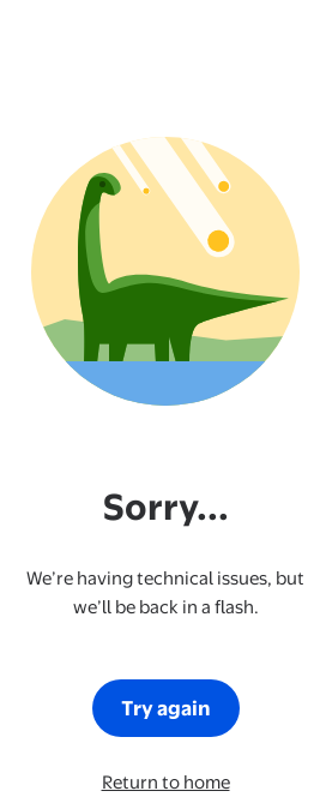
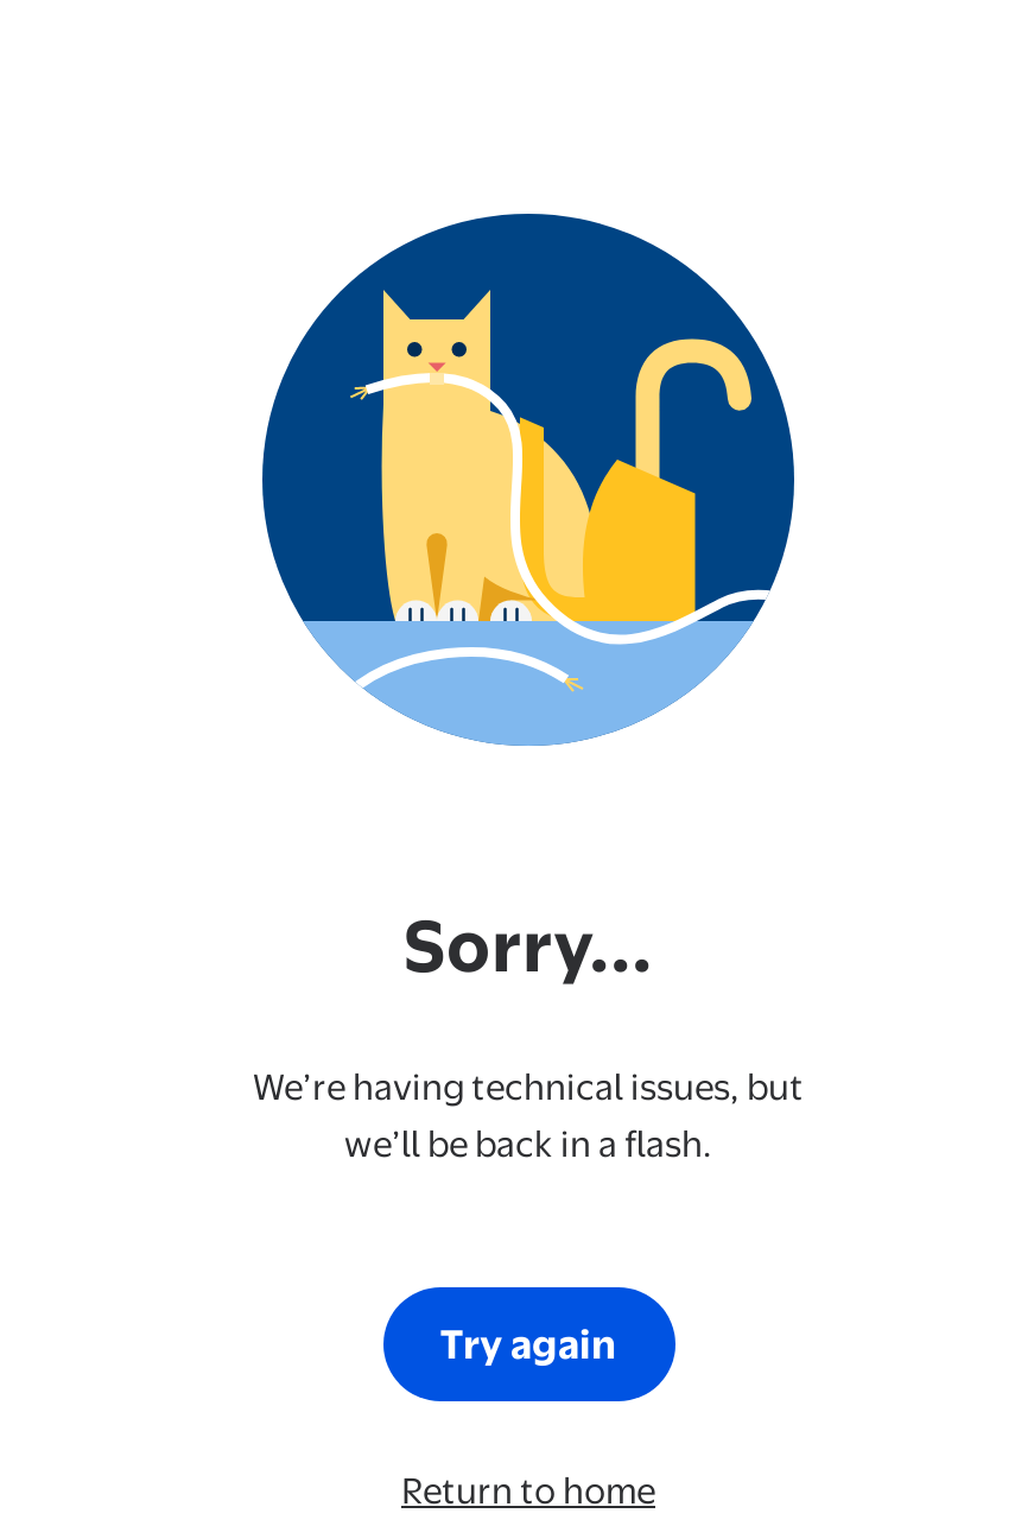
[31,137,300,378] [image] -> [260,211,797,694] [image]

